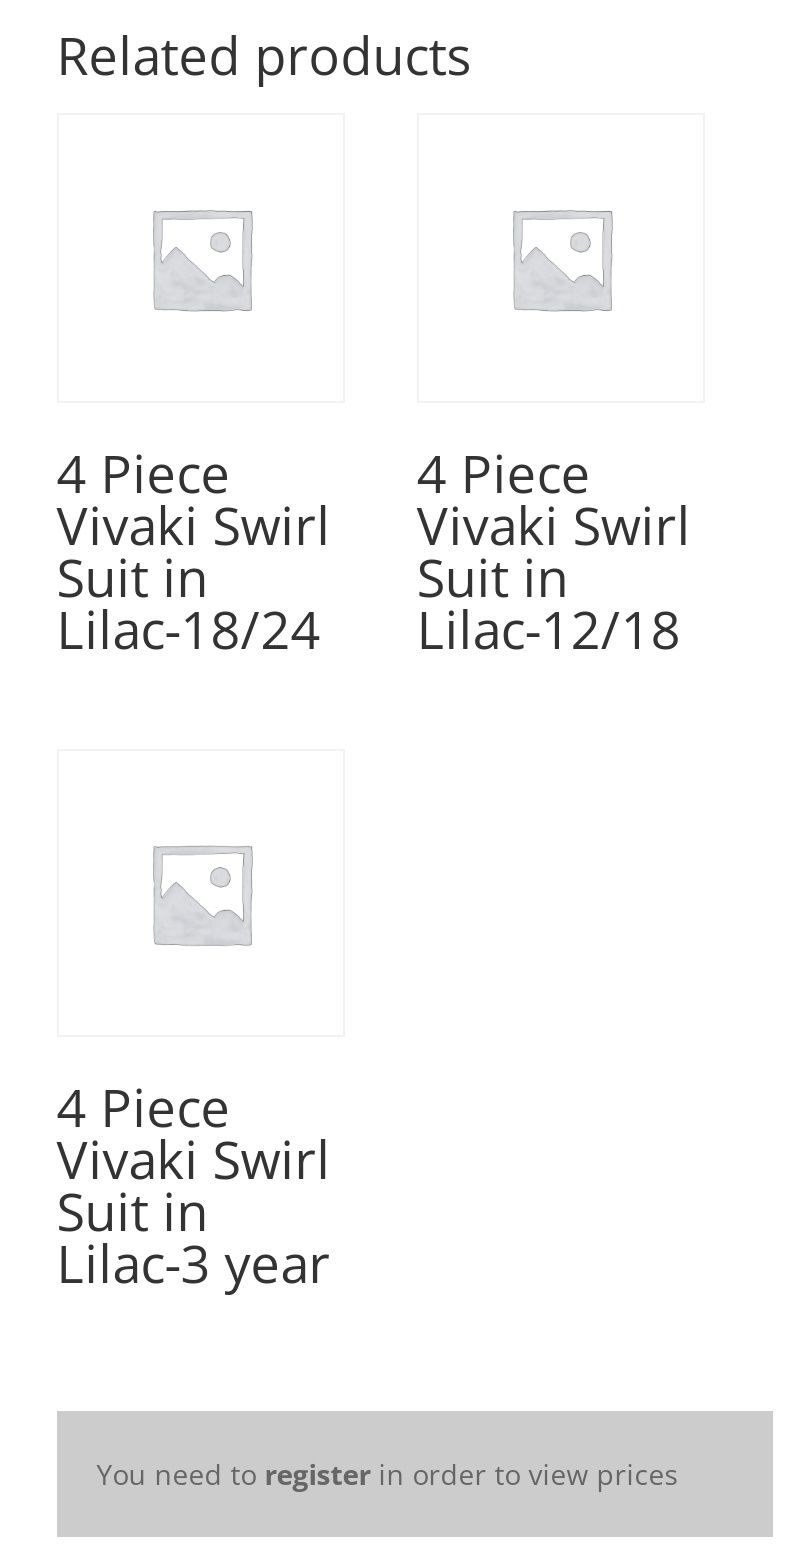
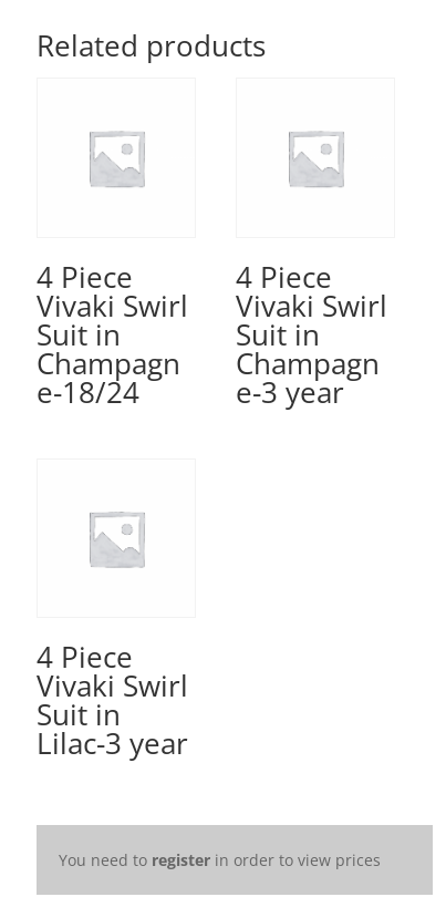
[57,592,321,664] Lilac-18/24 -> [36,343,180,412] Champagn | e-18/24
[417,592,681,664] Lilac-12/18 -> [236,343,379,412] Champagn | e-3 year

